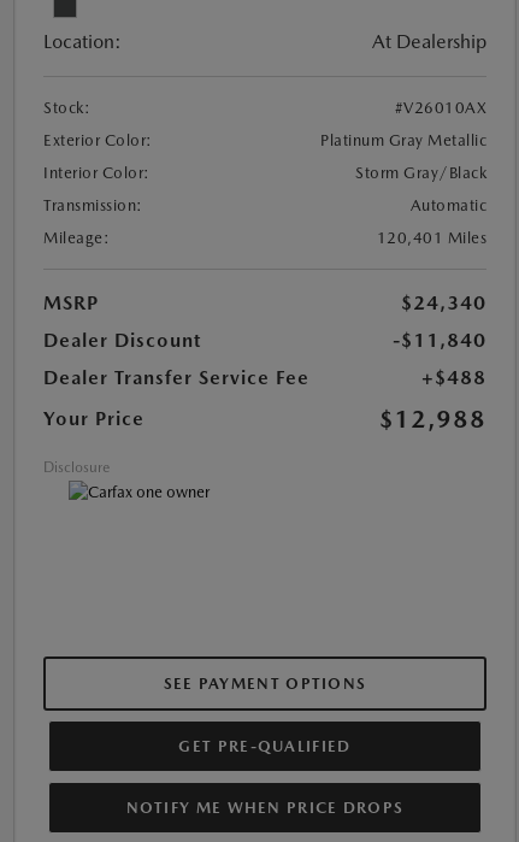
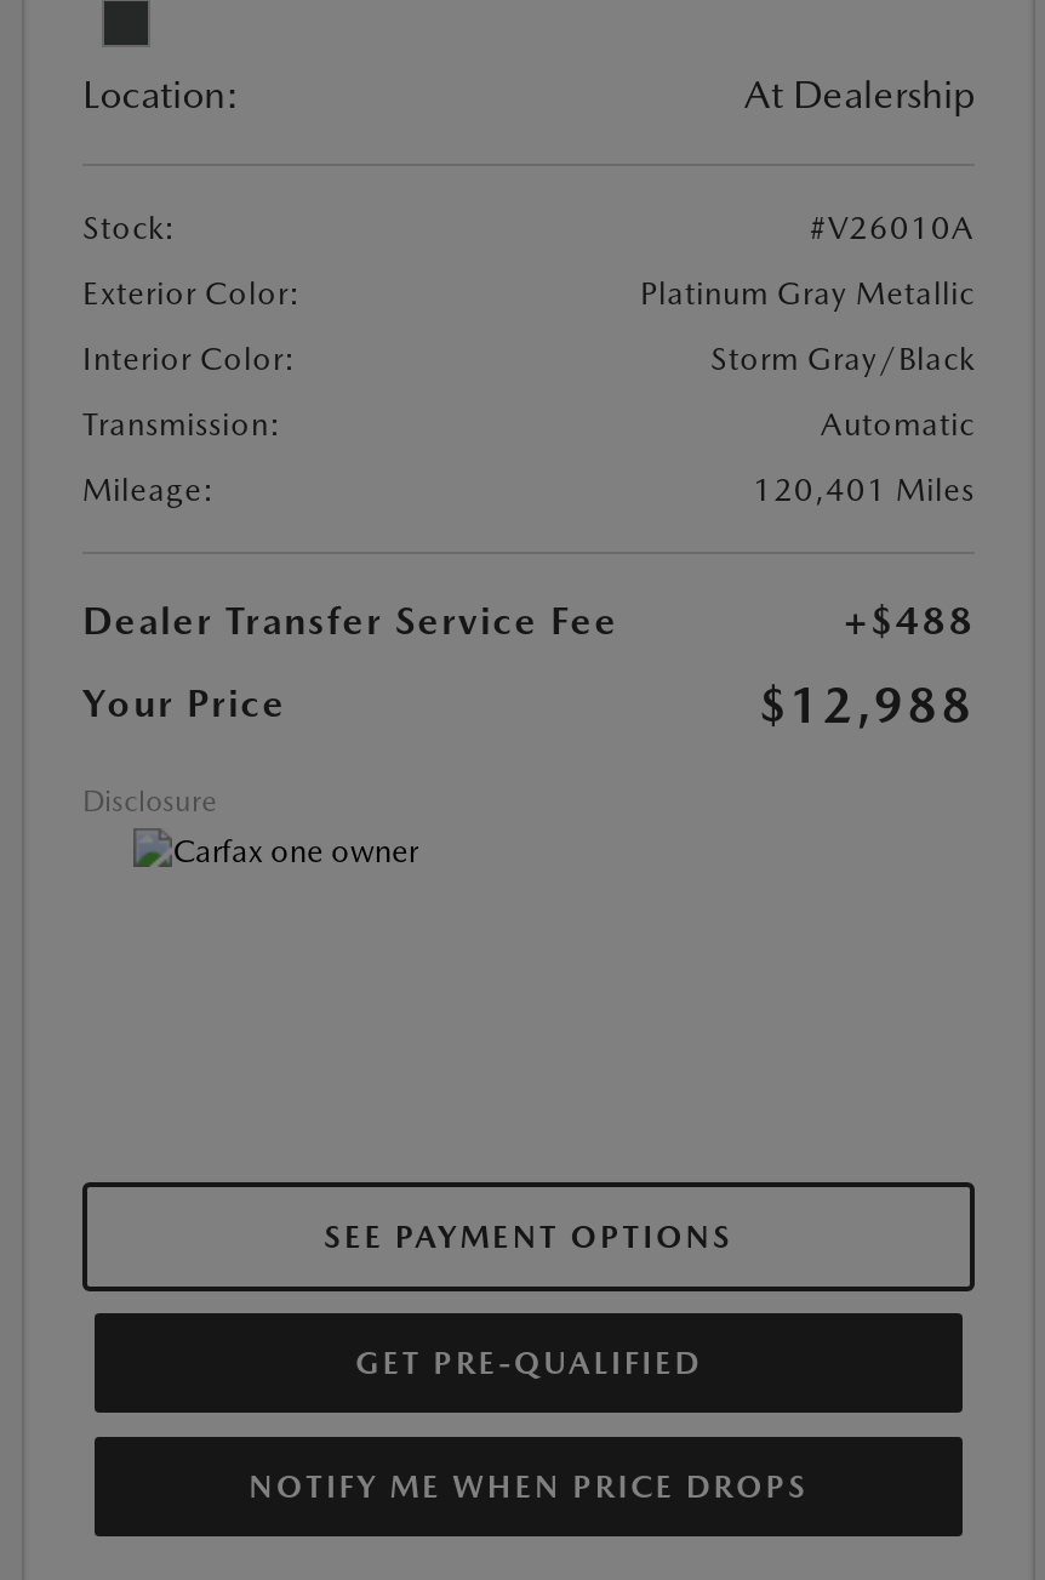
[394,99,486,117] #V26010AX -> [810,210,975,246] #V26010A
[43,292,486,352] MSRP | $24,340 | Dealer Discount | -$11,840 -> none

